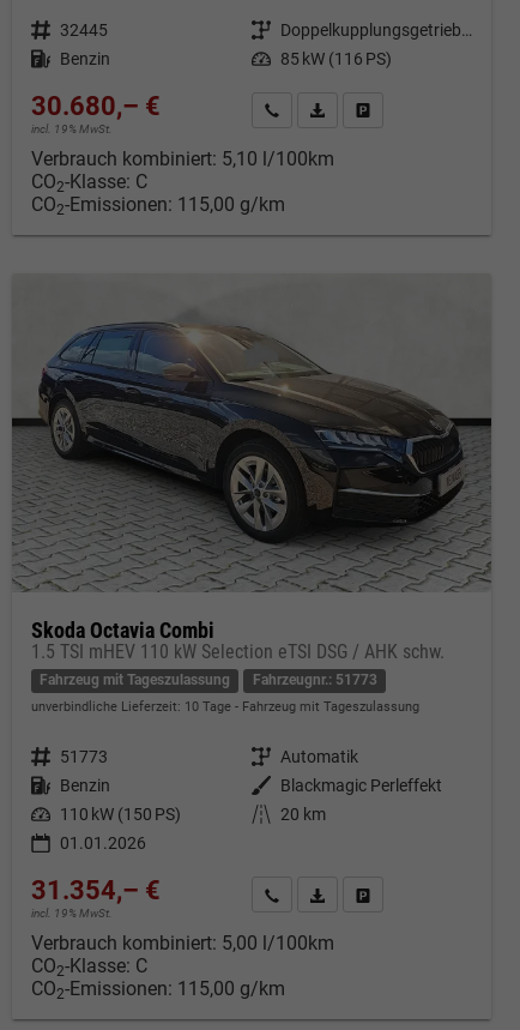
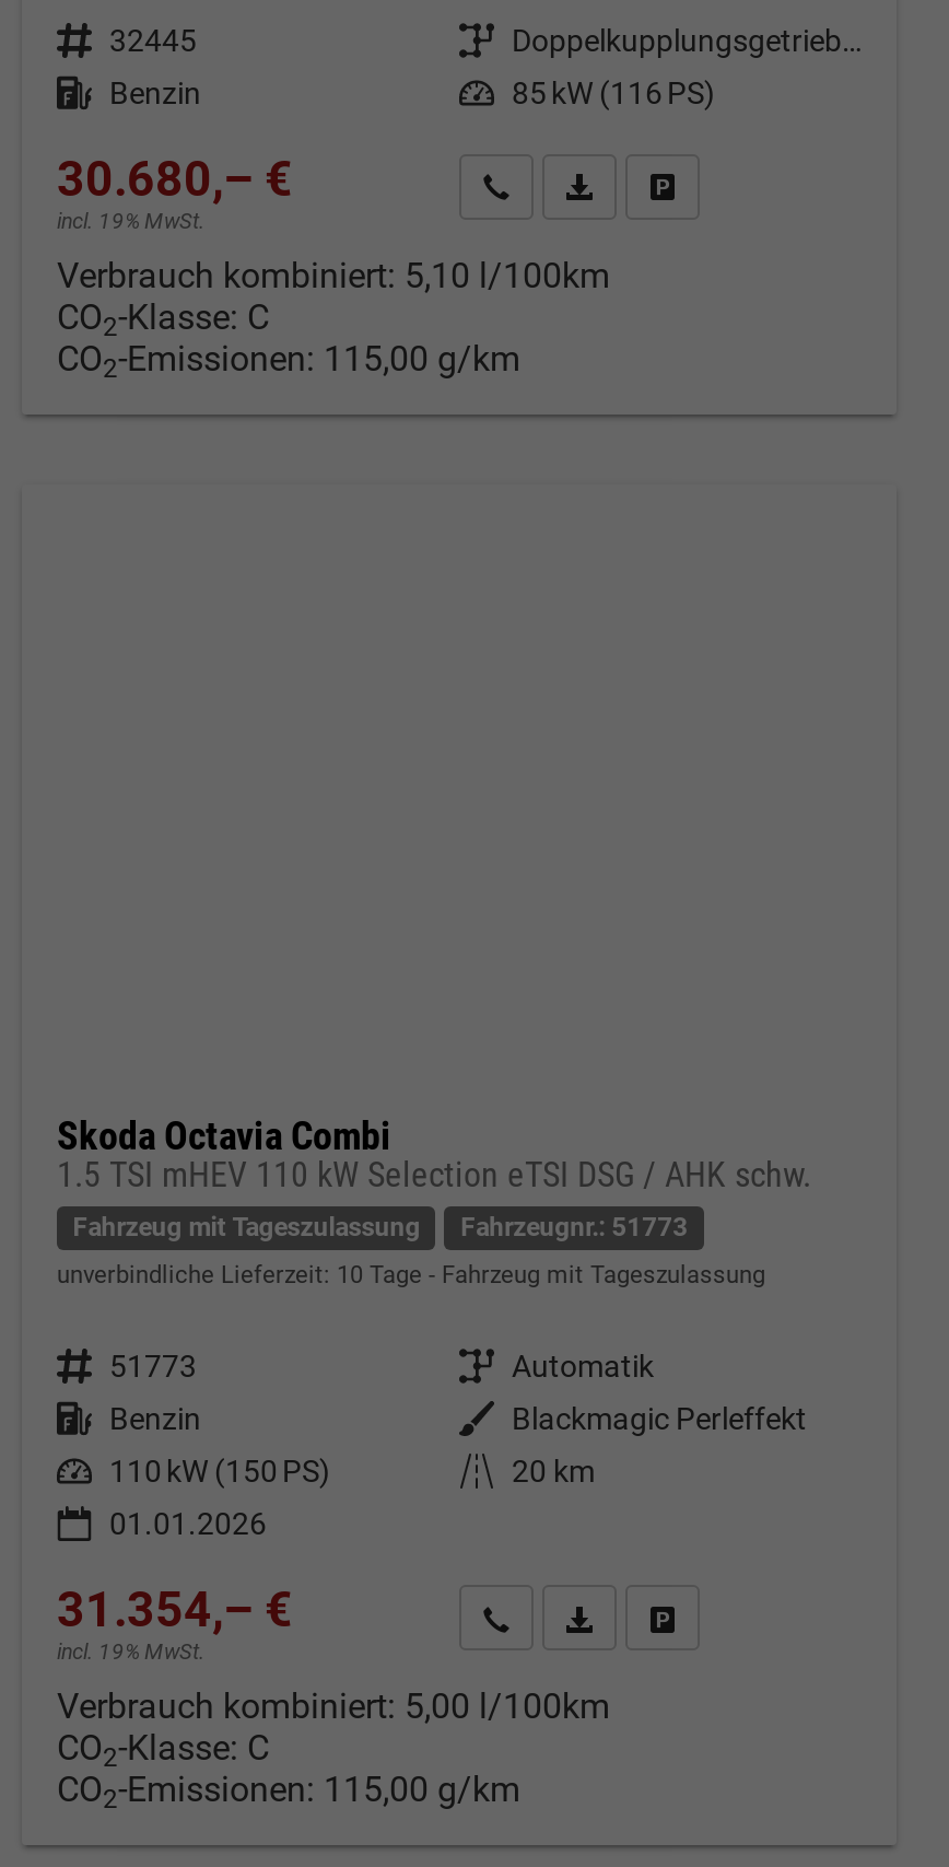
[11,275,492,594] [image] -> none

